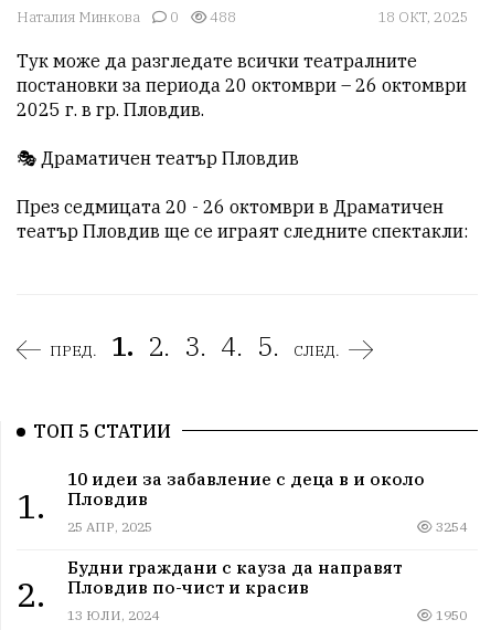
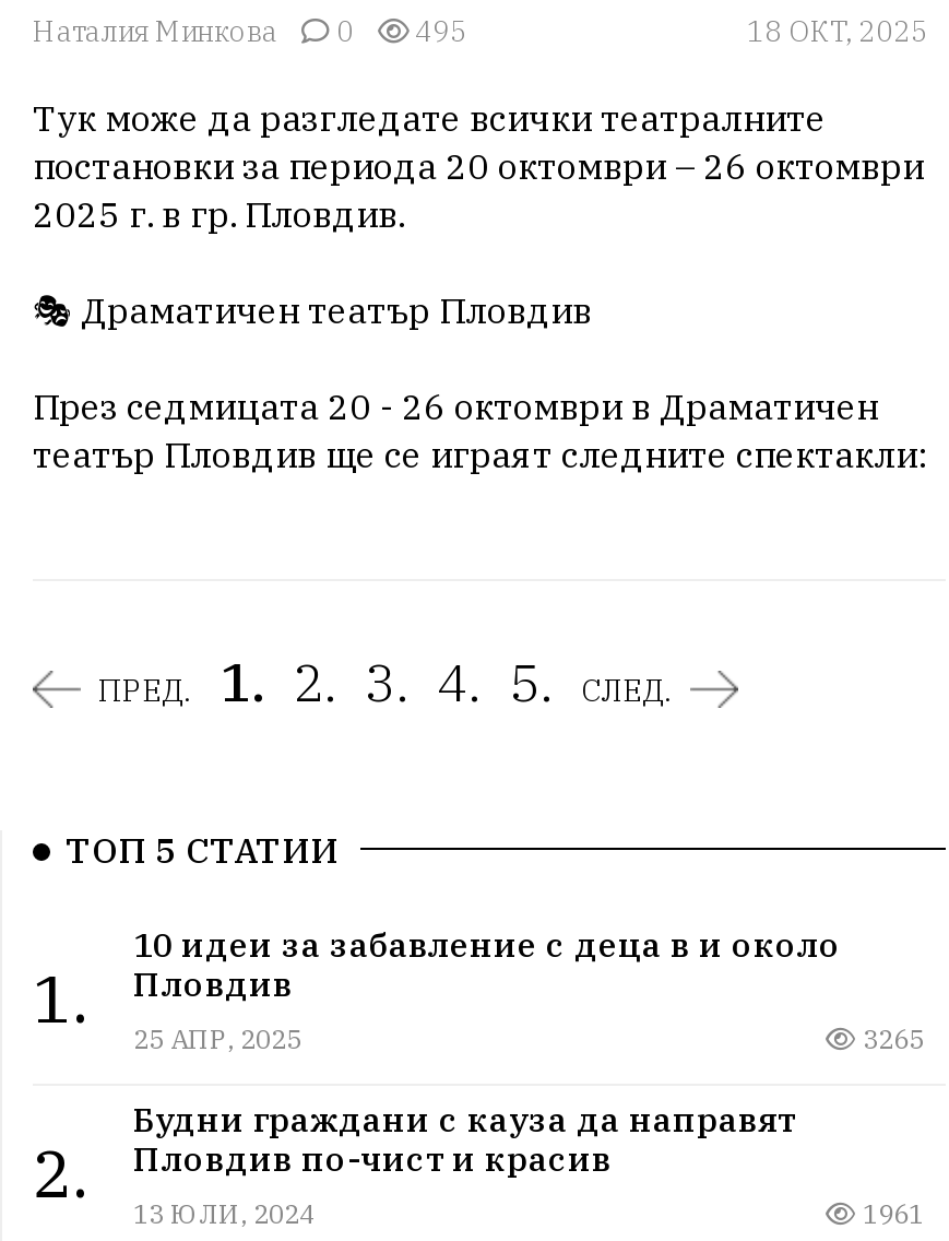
[17,8,236,27] Наталия Минкова 0 488 -> [33,13,467,50] Наталия Минкова 0 495
[433,518,467,534] 3254 -> [856,1021,924,1054] 3265
[433,606,467,623] 1950 -> [856,1196,924,1229] 1961

